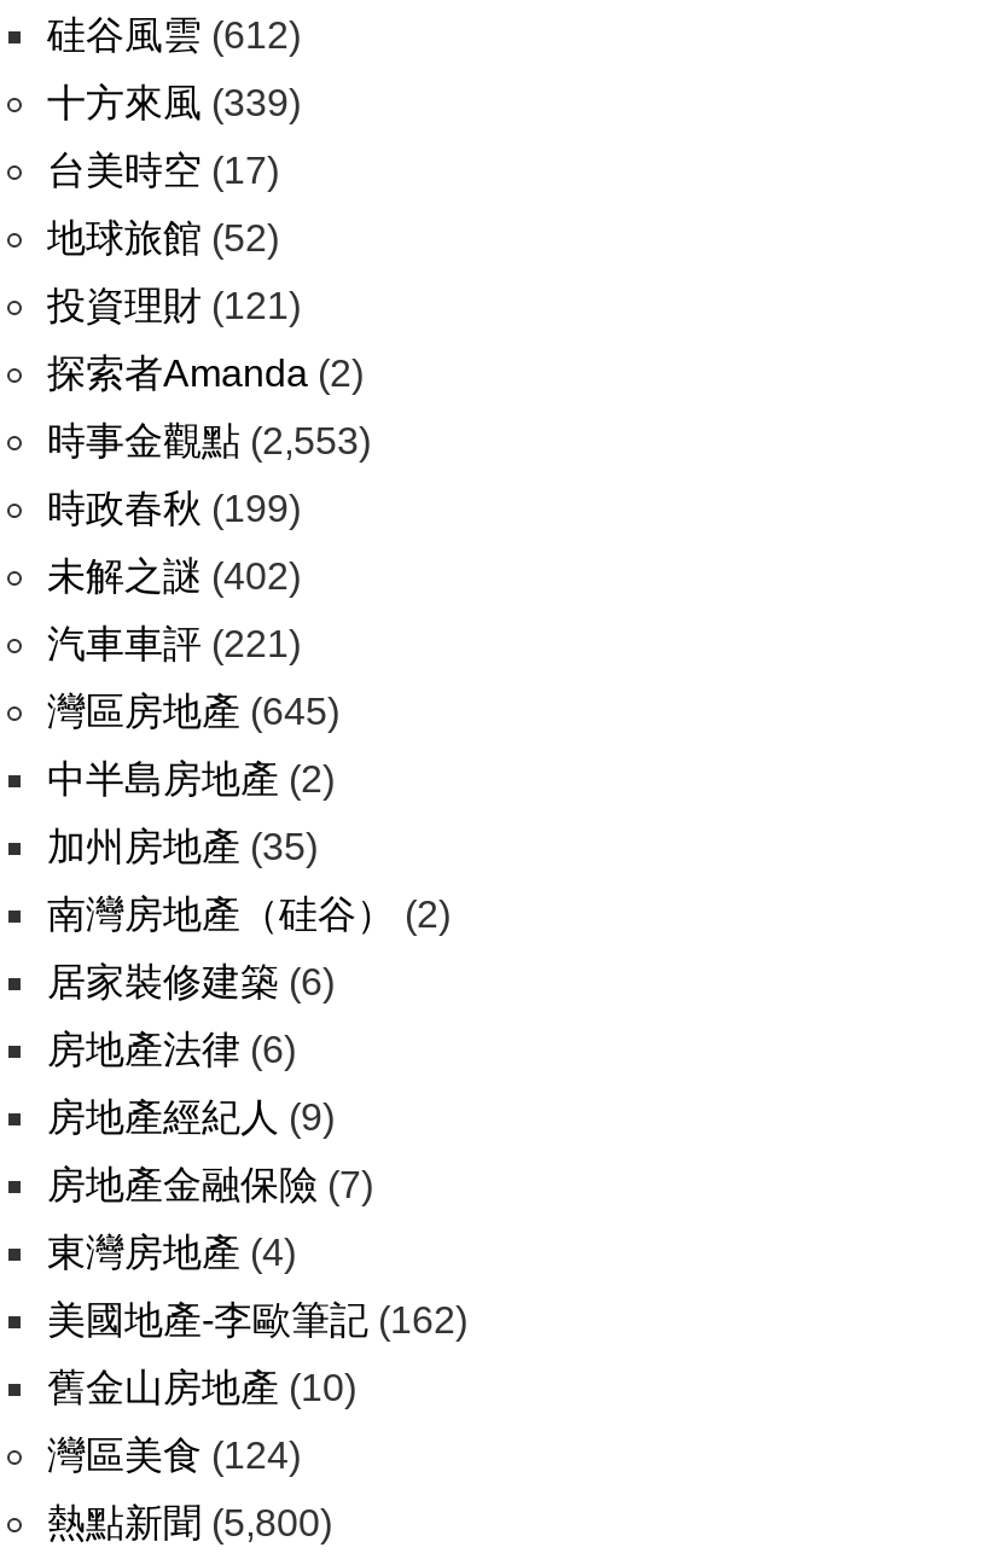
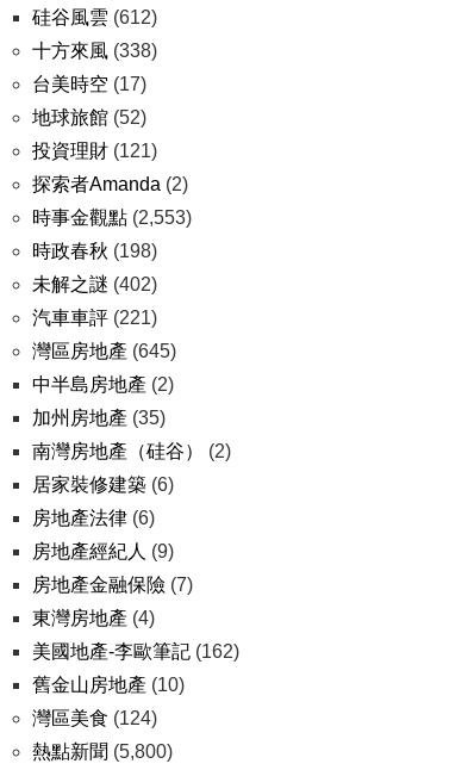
[47,82,301,123] 十方來風(339) -> [32,41,157,61] 十方來風(338)
[47,488,301,529] 時政春秋(199) -> [32,241,157,261] 時政春秋(198)

